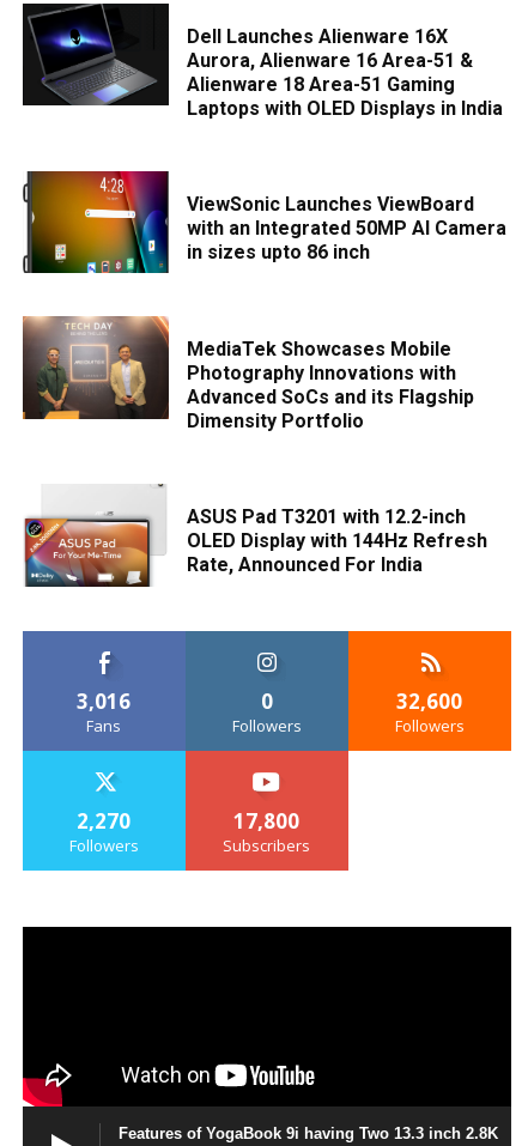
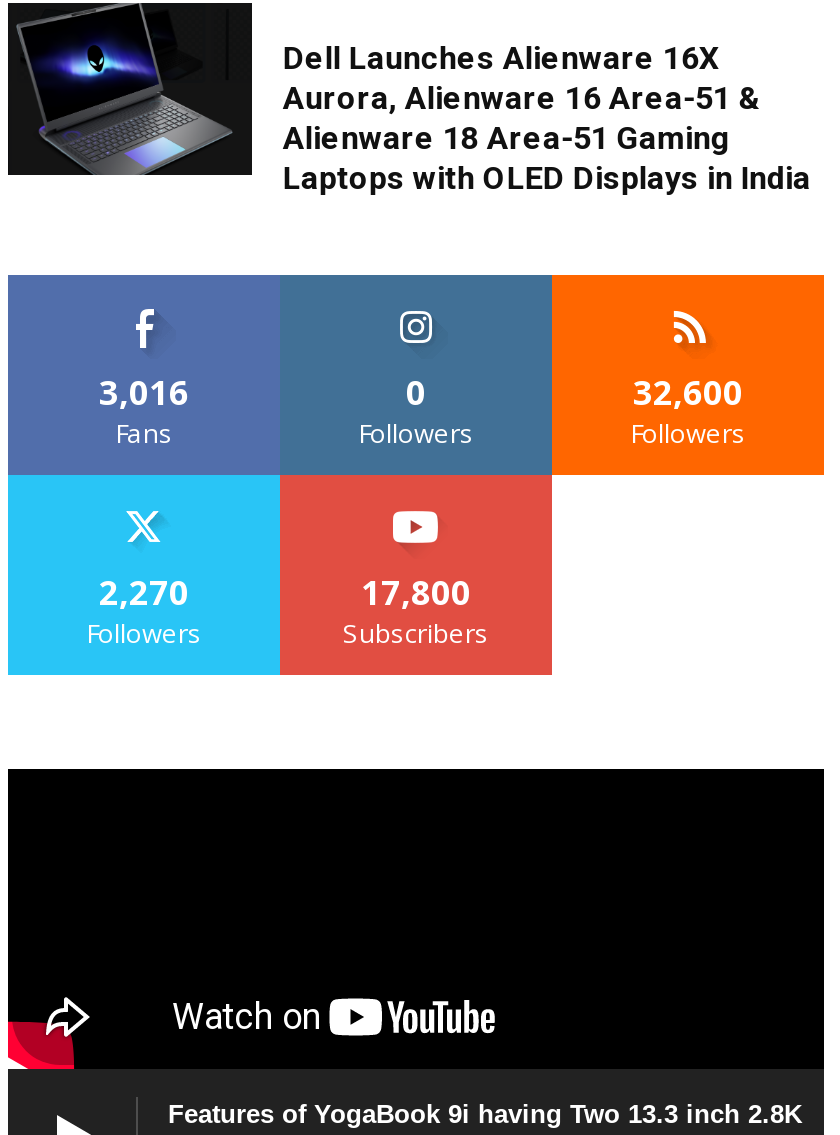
[23,170,507,274] [image] | ViewSonic Launches ViewBoard | with an Integrated 50MP AI Camera | in sizes upto 86 inch -> none
[22,315,475,433] [image] | MediaTek Showcases Mobile | Photography Innovations with | Advanced SoCs and its Flagship | Dimensity Portfolio -> none
[23,467,488,588] [image] | ASUS Pad T3201 with 12.2-inch | OLED Display with 144Hz Refresh | Rate, Announced For India -> none

